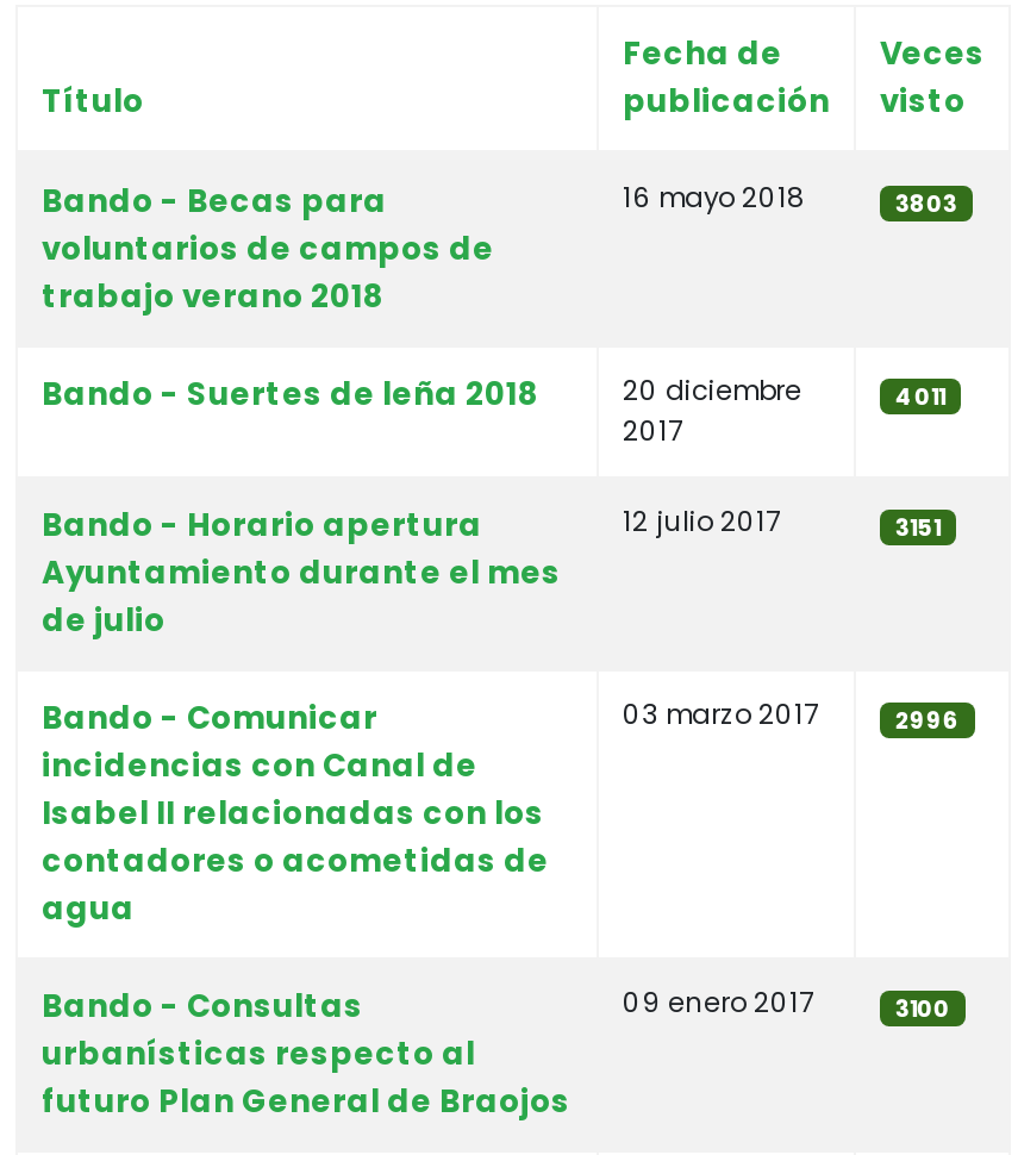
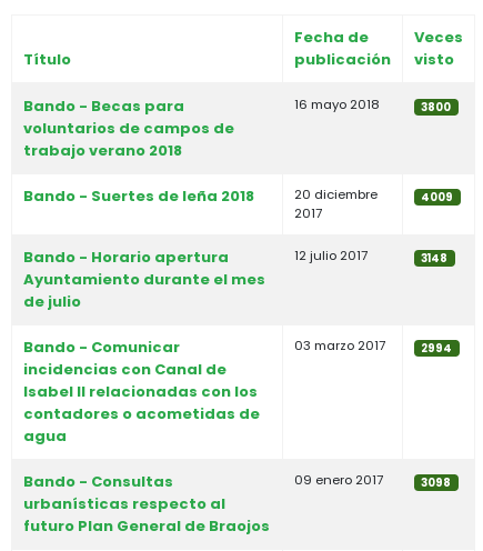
[895,188,957,219] 3803 -> [421,100,451,114] 3800
[895,381,945,412] 4011 -> [421,190,453,204] 4009
[895,512,940,543] 3151 -> [421,251,448,266] 3148
[895,705,959,736] 2996 -> [421,341,452,355] 2994
[895,993,950,1024] 3100 -> [421,475,451,490] 3098

